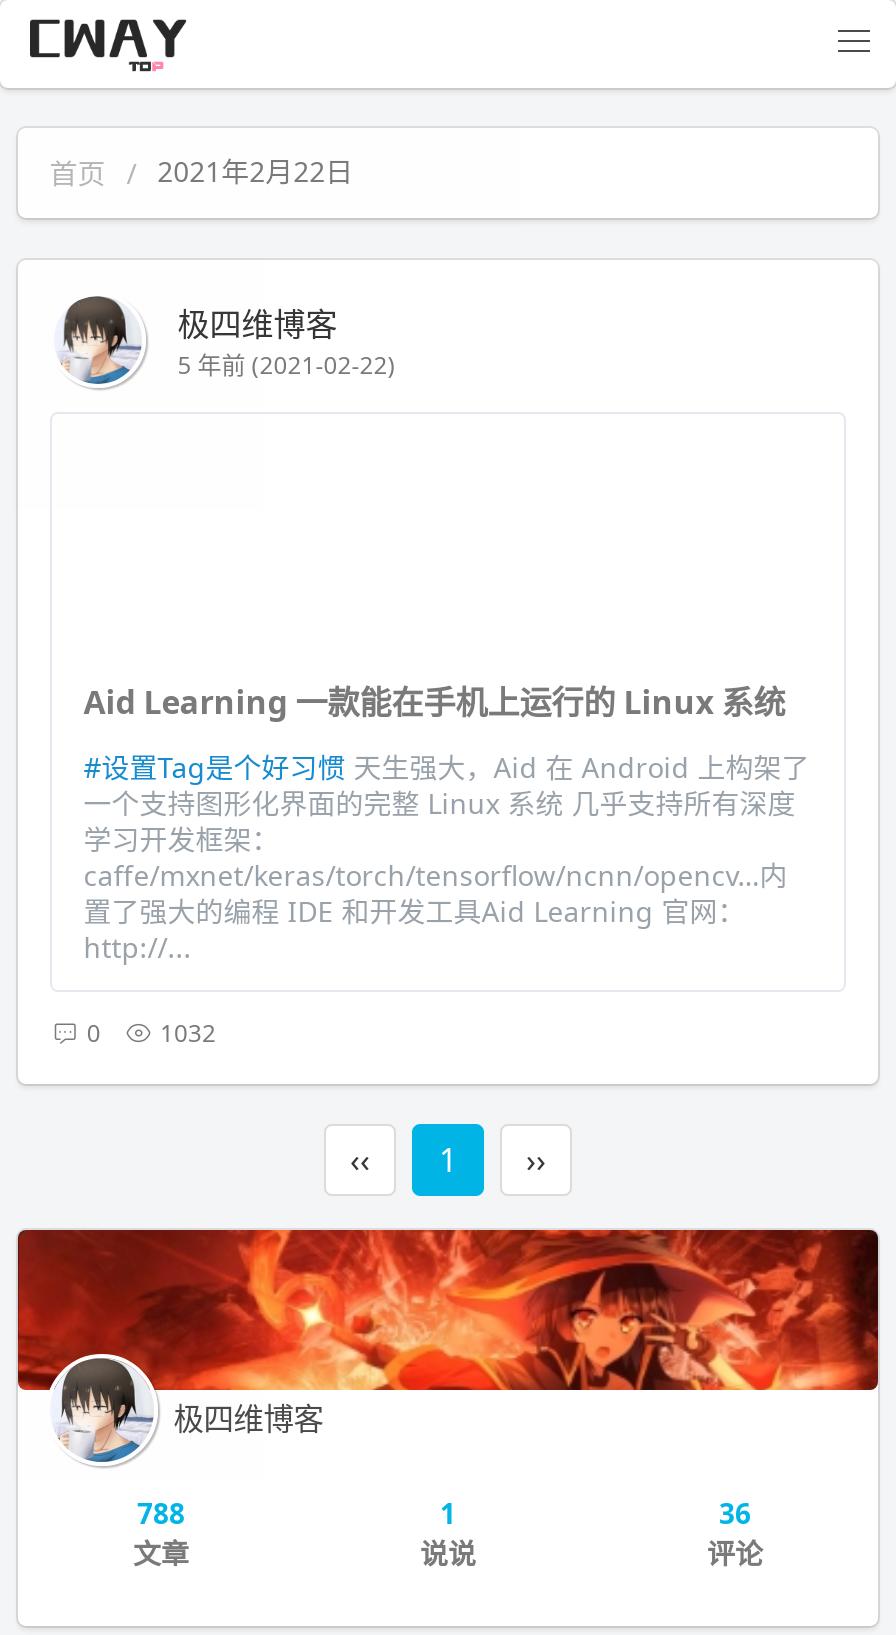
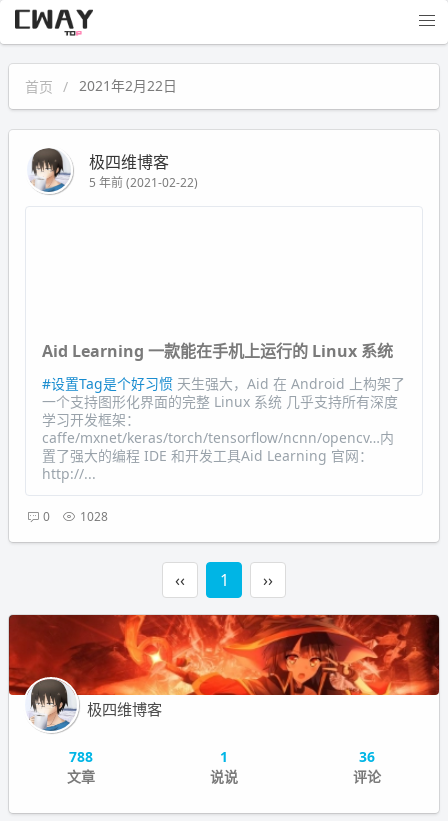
[81,1015,216,1049] 0 1032 -> [40,508,108,525] 0 1028

